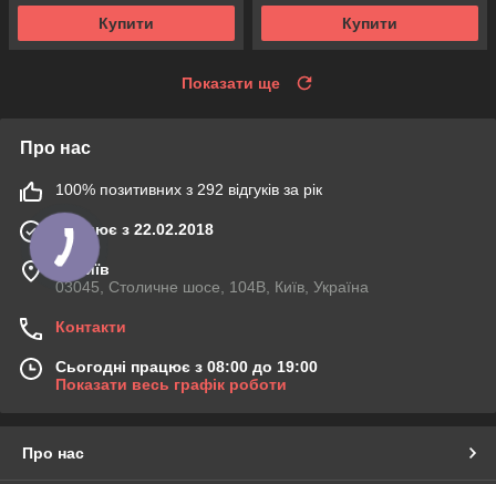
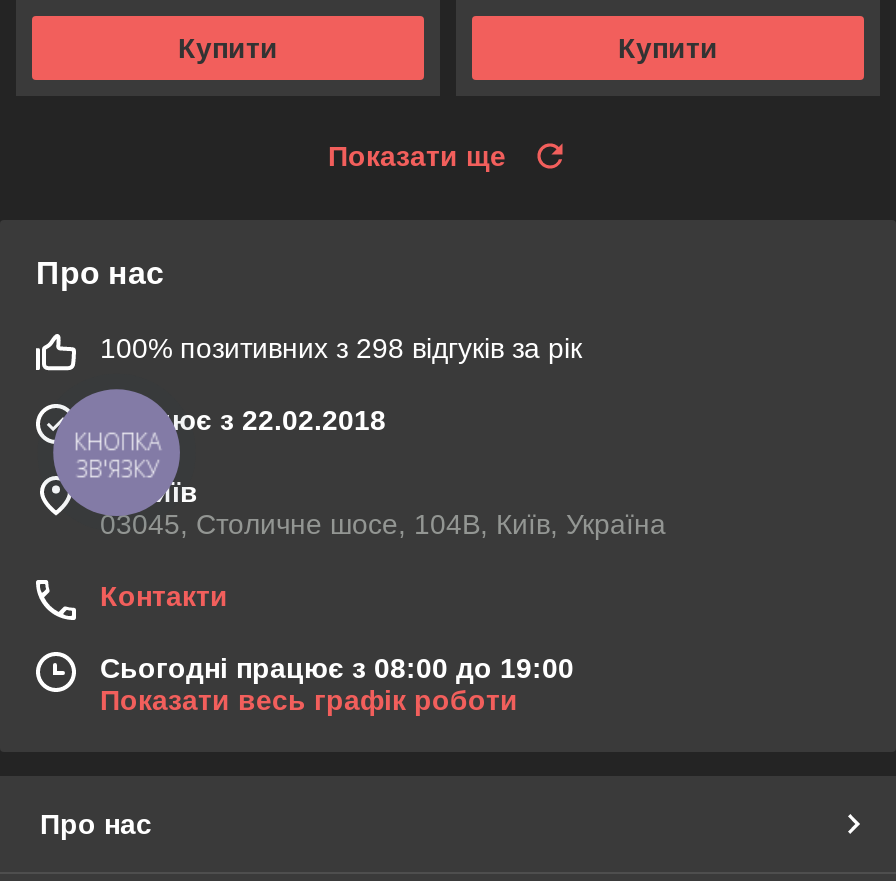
[55,180,322,198] 100% позитивних з 292 відгуків за рік -> [100,332,582,364] 100% позитивних з 298 відгуків за рік
none -> [74,426,161,484] КНОПКА | ЗВ'ЯЗКУ

